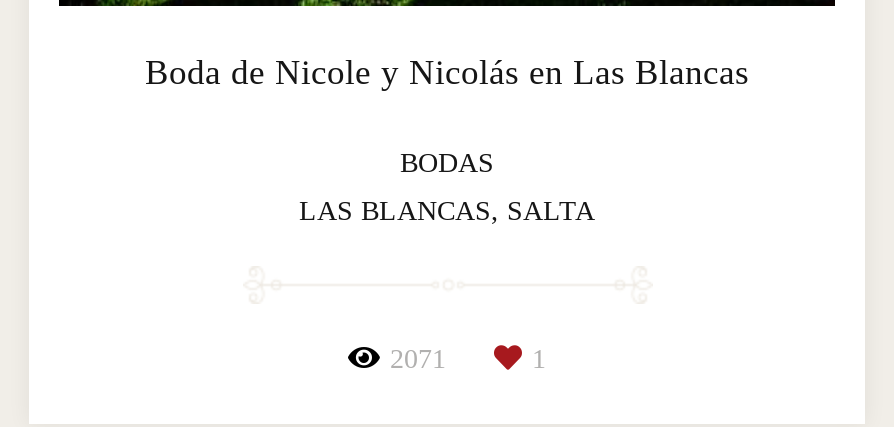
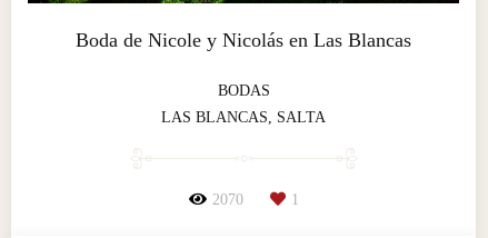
[390,344,446,374] 2071 -> [212,191,243,208] 2070

